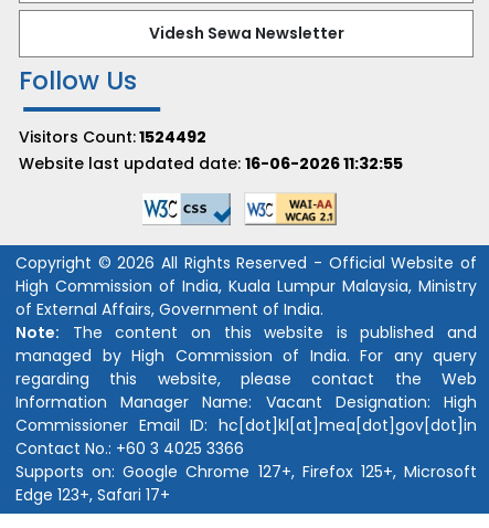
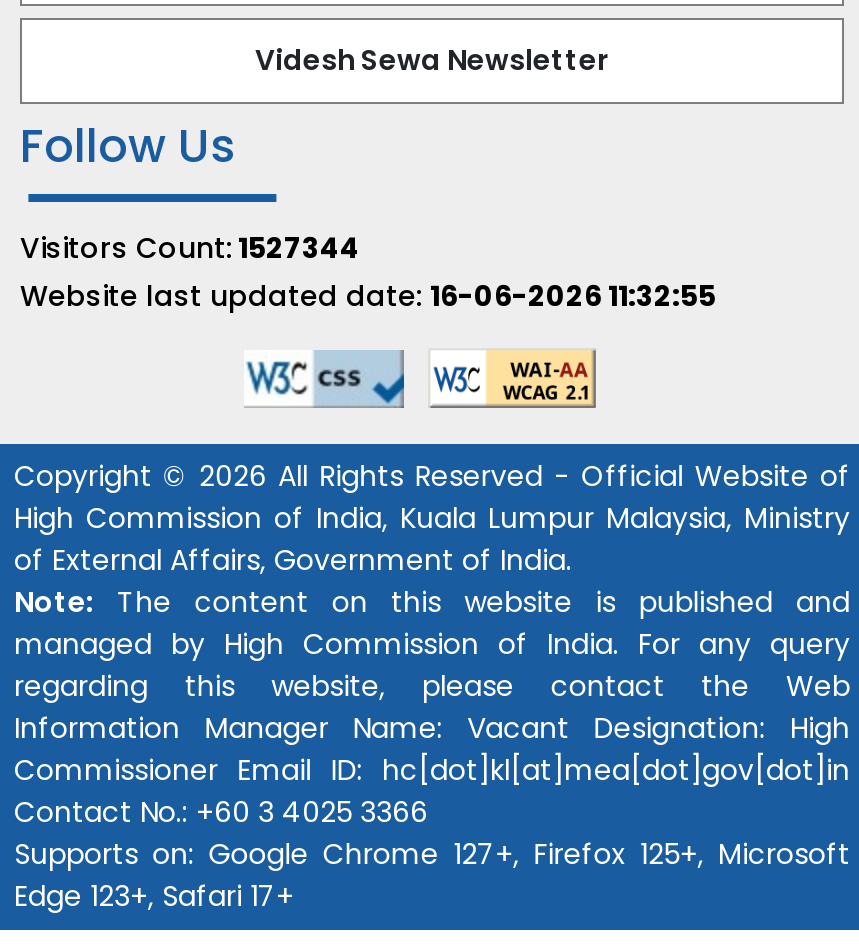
[19,126,206,148] Visitors Count: 1524492 -> [20,228,360,268] Visitors Count: 1527344

